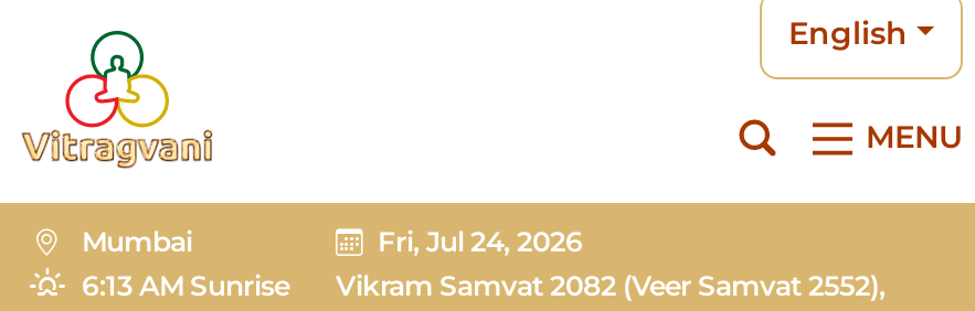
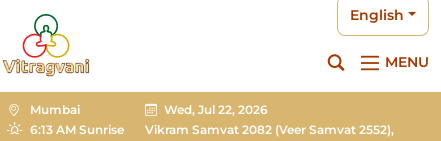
[378,225,583,258] Fri, Jul 24, 2026 -> [164,102,268,117] Wed, Jul 22, 2026

